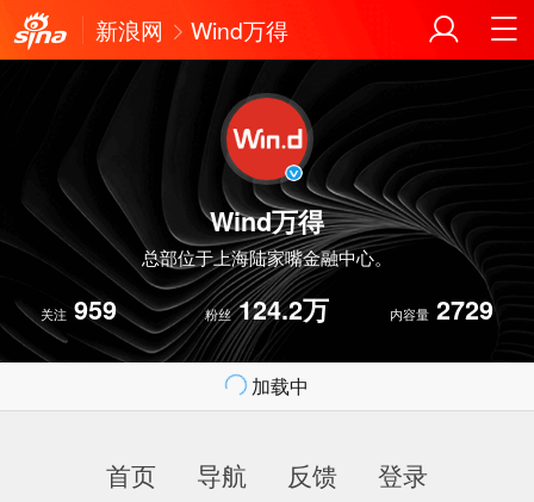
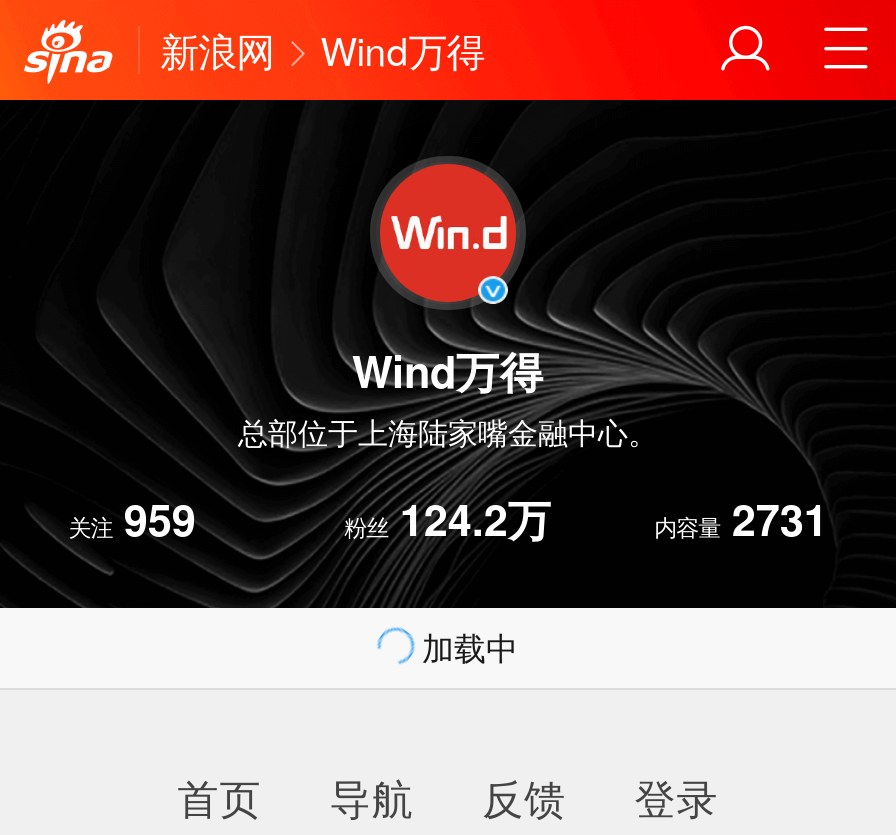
[390,291,493,328] 内容量 2729 -> [654,488,828,550] 内容量 2731

